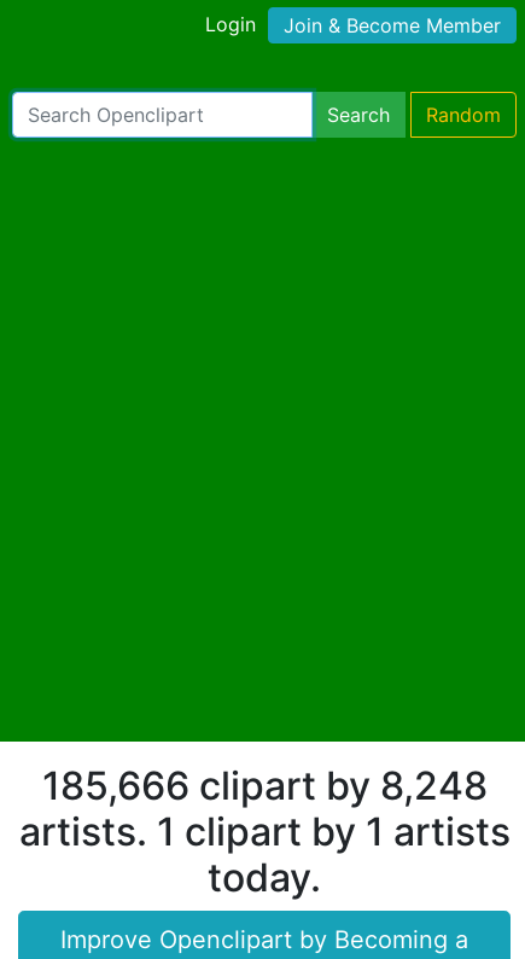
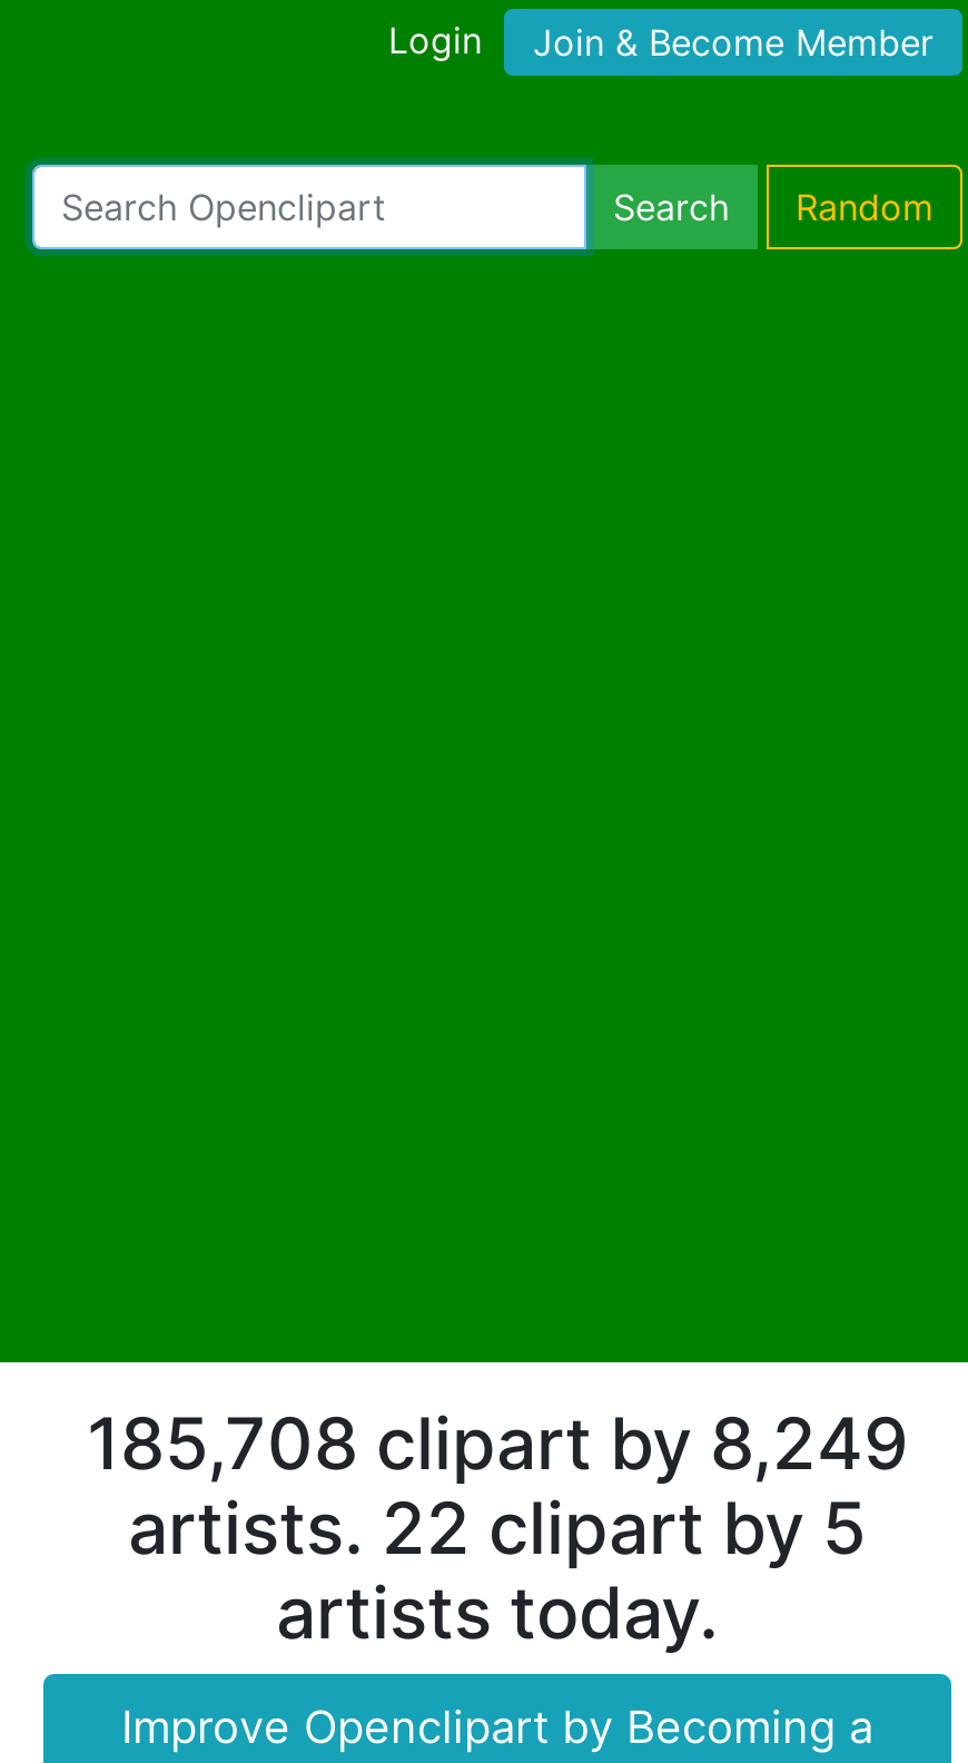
[19,762,510,900] 185,666 clipart by 8,248 | artists. 1 clipart by 1 artists | today. -> [87,1399,908,1655] 185,708 clipart by 8,249 | artists. 22 clipart by 5 | artists today.

